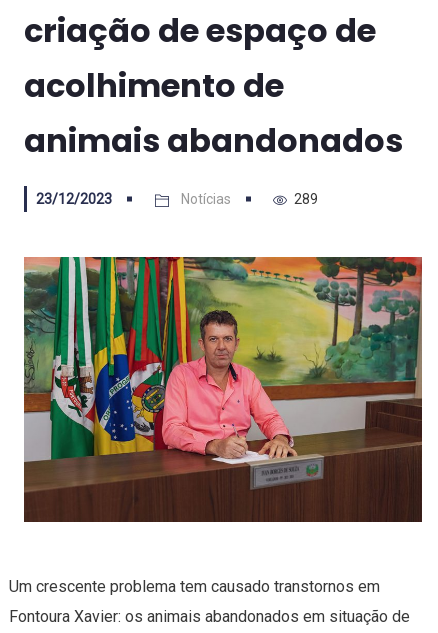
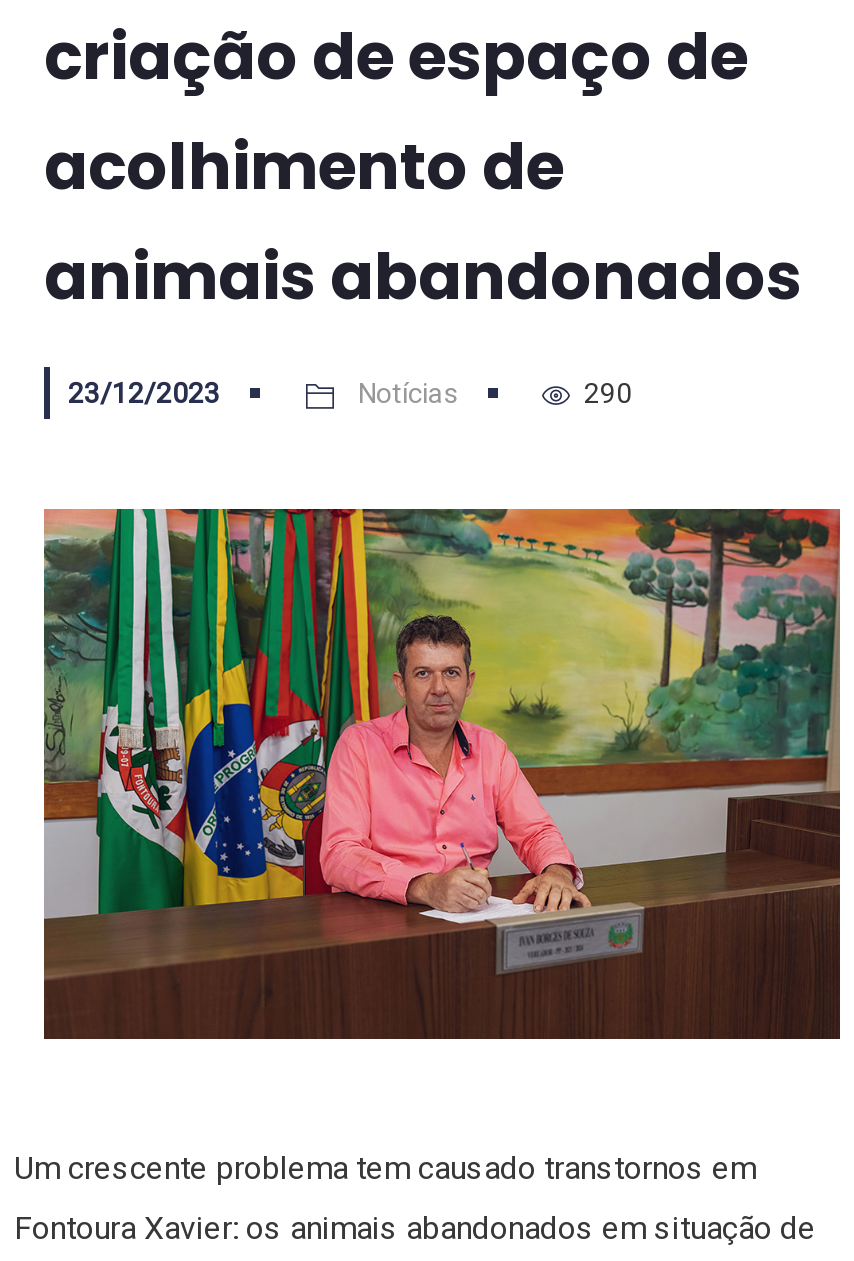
[294,191,318,207] 289 -> [584,377,632,409] 290

